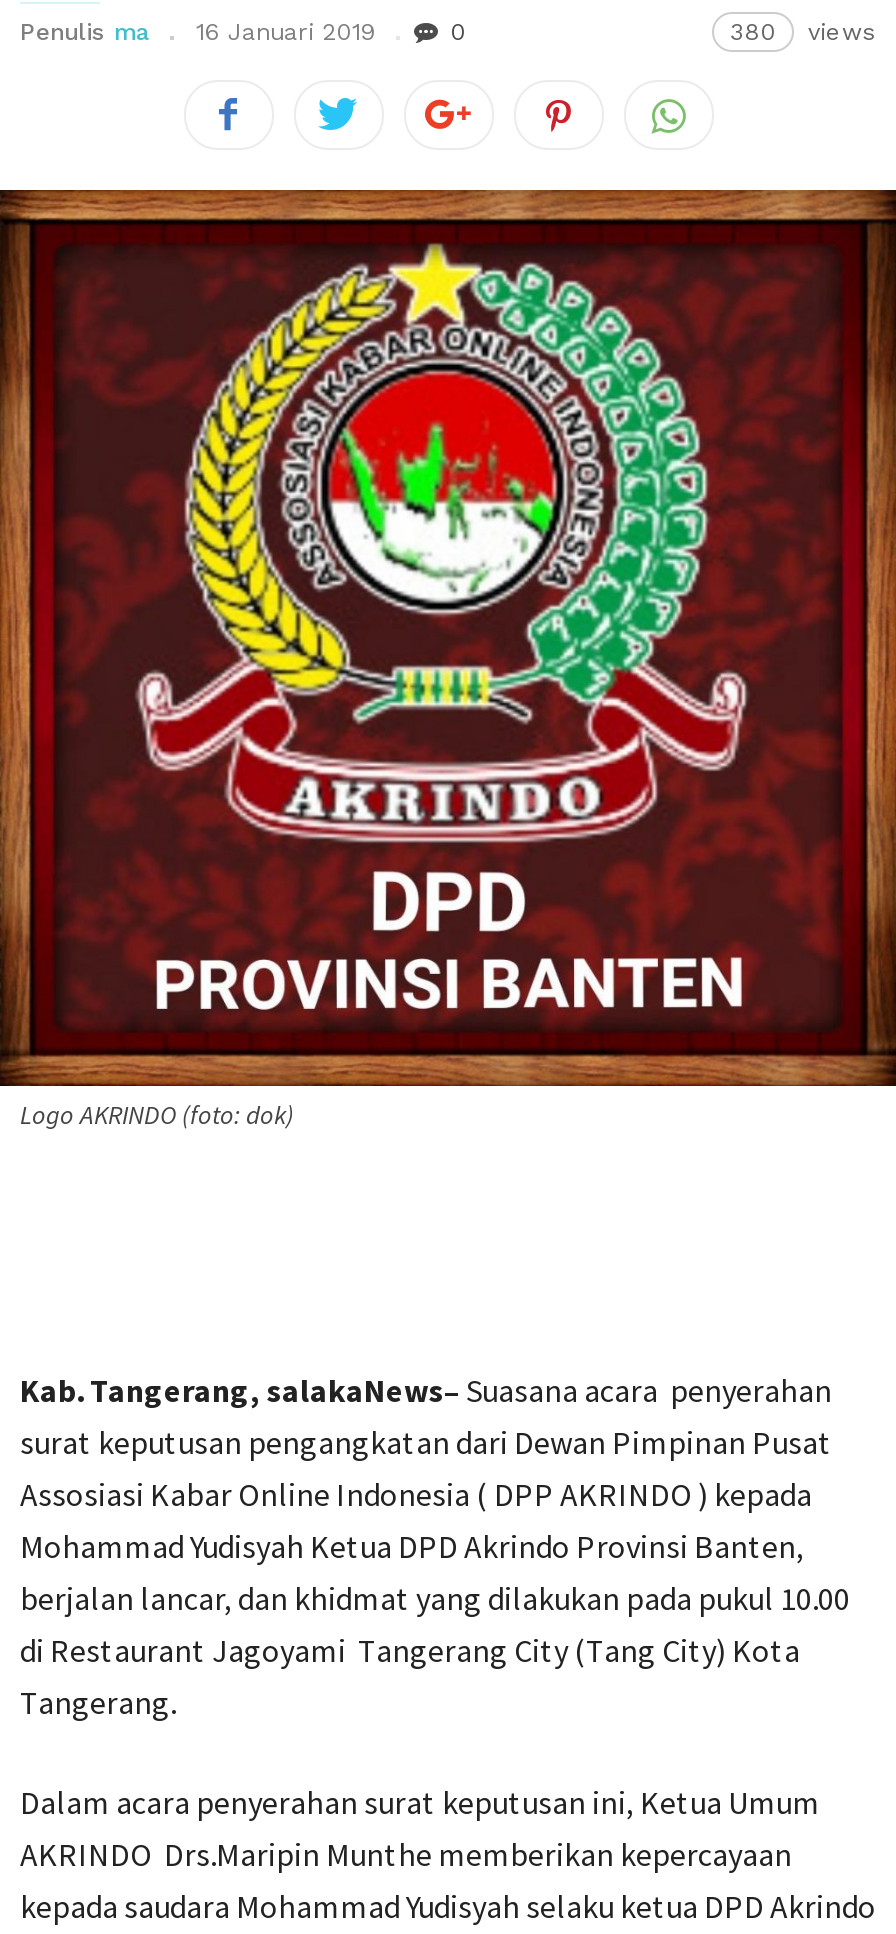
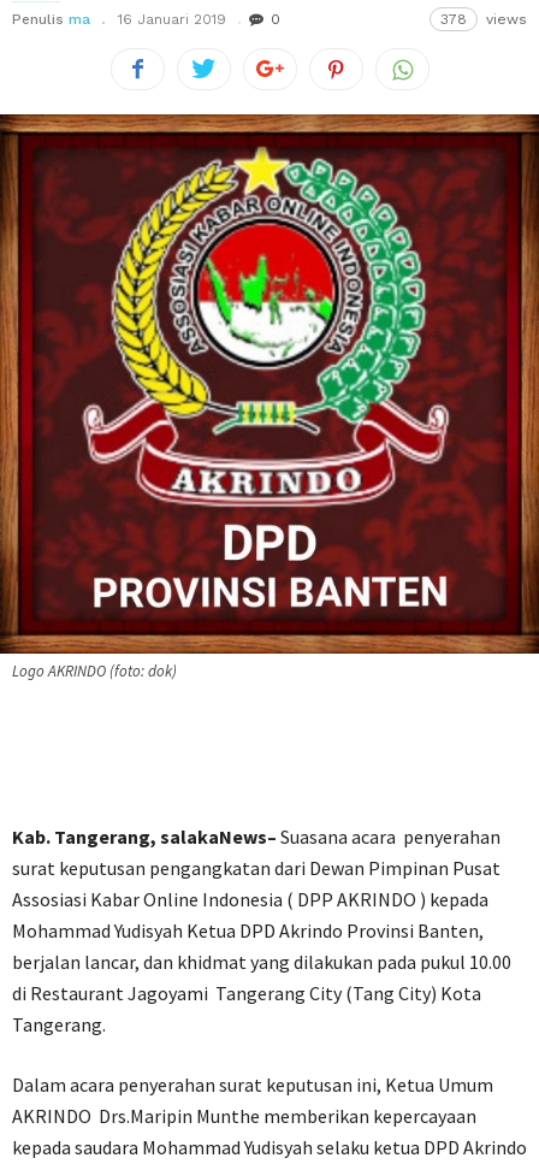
[730,18,876,46] 380 views -> [440,11,527,28] 378 views

